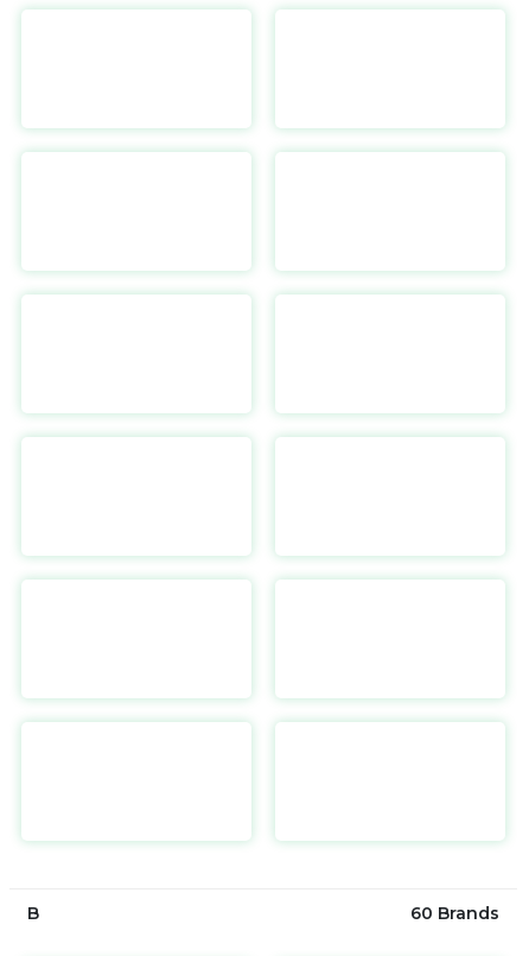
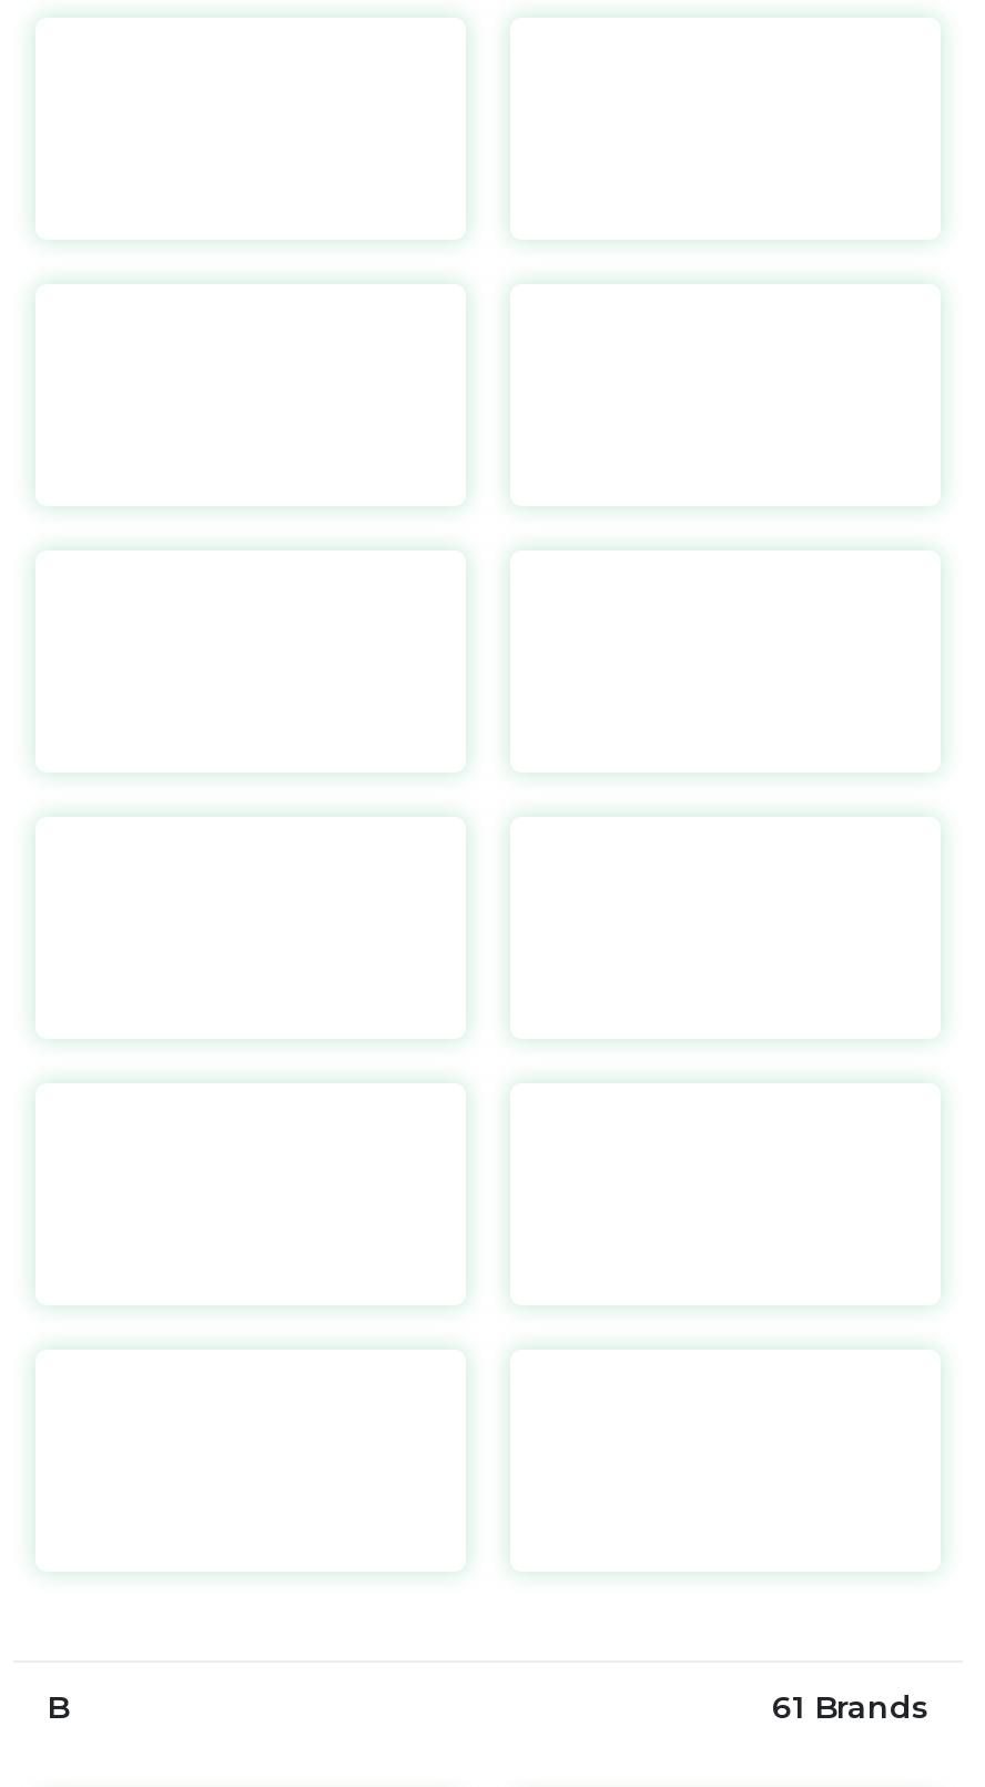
[410,903,499,924] 60 Brands -> [772,1687,930,1727] 61 Brands

